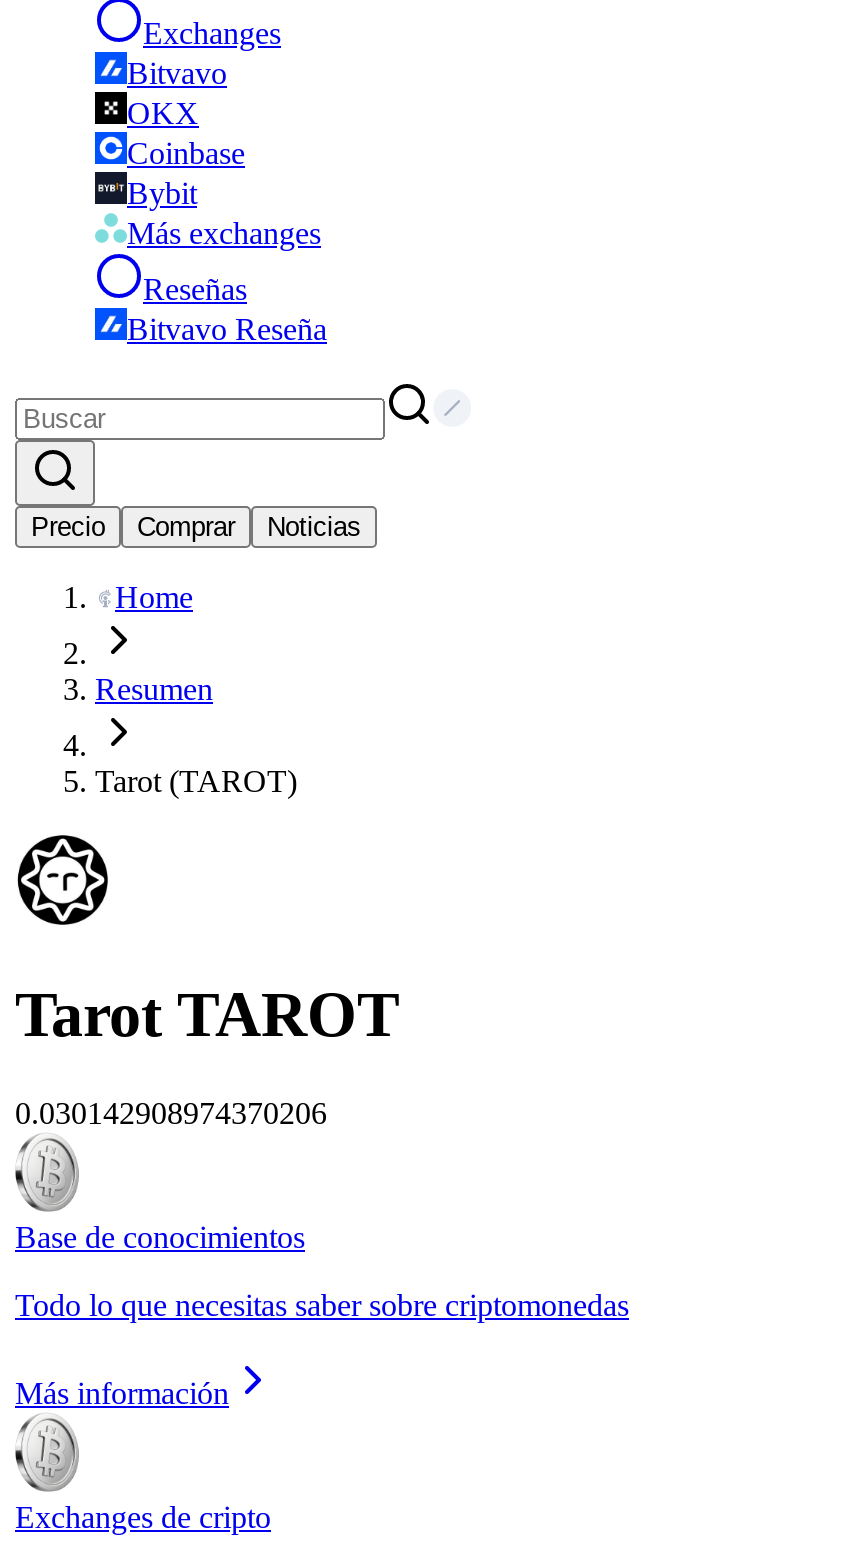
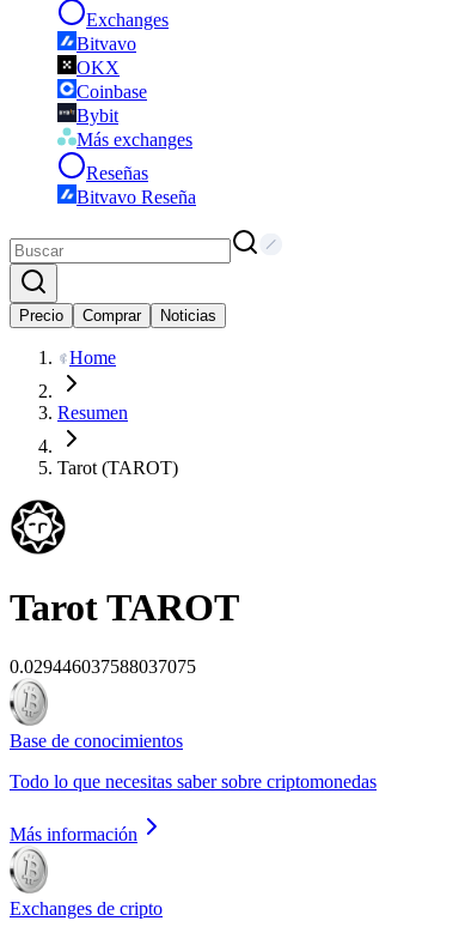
[15,1096,327,1130] 0.030142908974370206 -> [10,656,196,677] 0.029446037588037075

